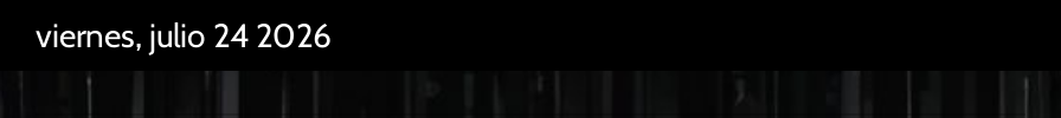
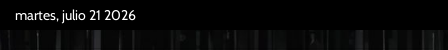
[36,14,332,57] viernes, julio 24 2026 -> [15,6,136,24] martes, julio 21 2026

